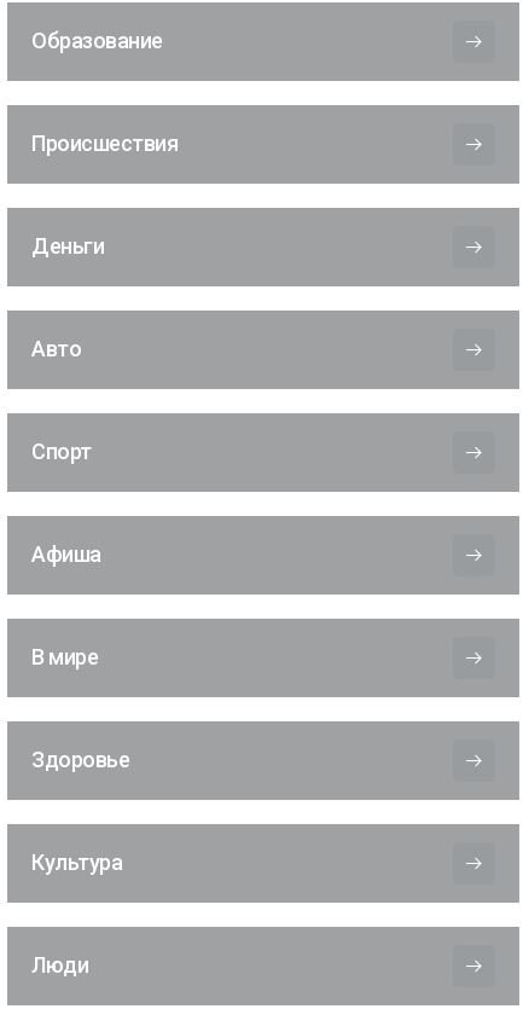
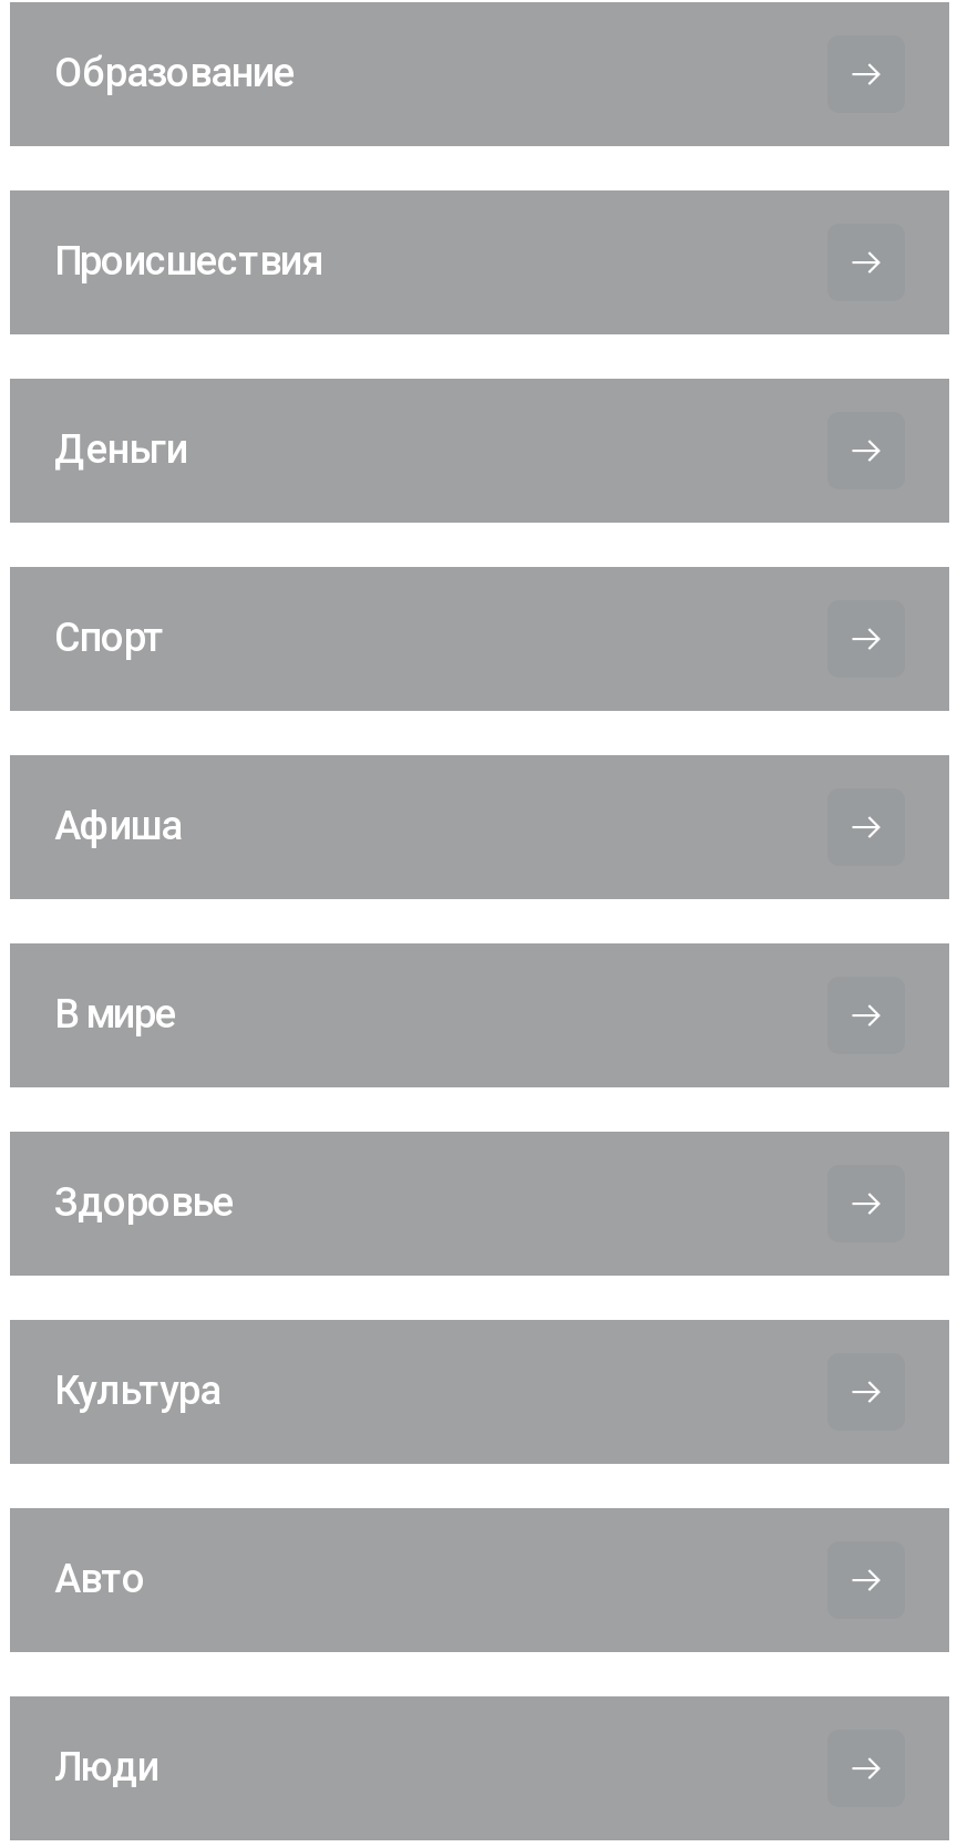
moved [31,336,81,362] -> [54,1556,145,1602]: Авто
moved [31,439,129,875] -> [54,614,234,1414]: Спорт | Афиша | В мире | Здоровье | Культура

